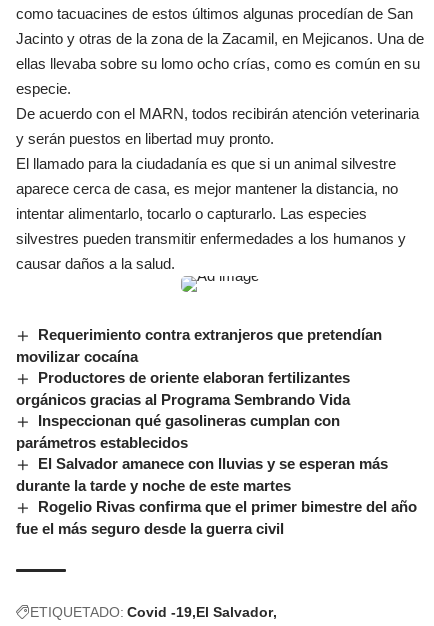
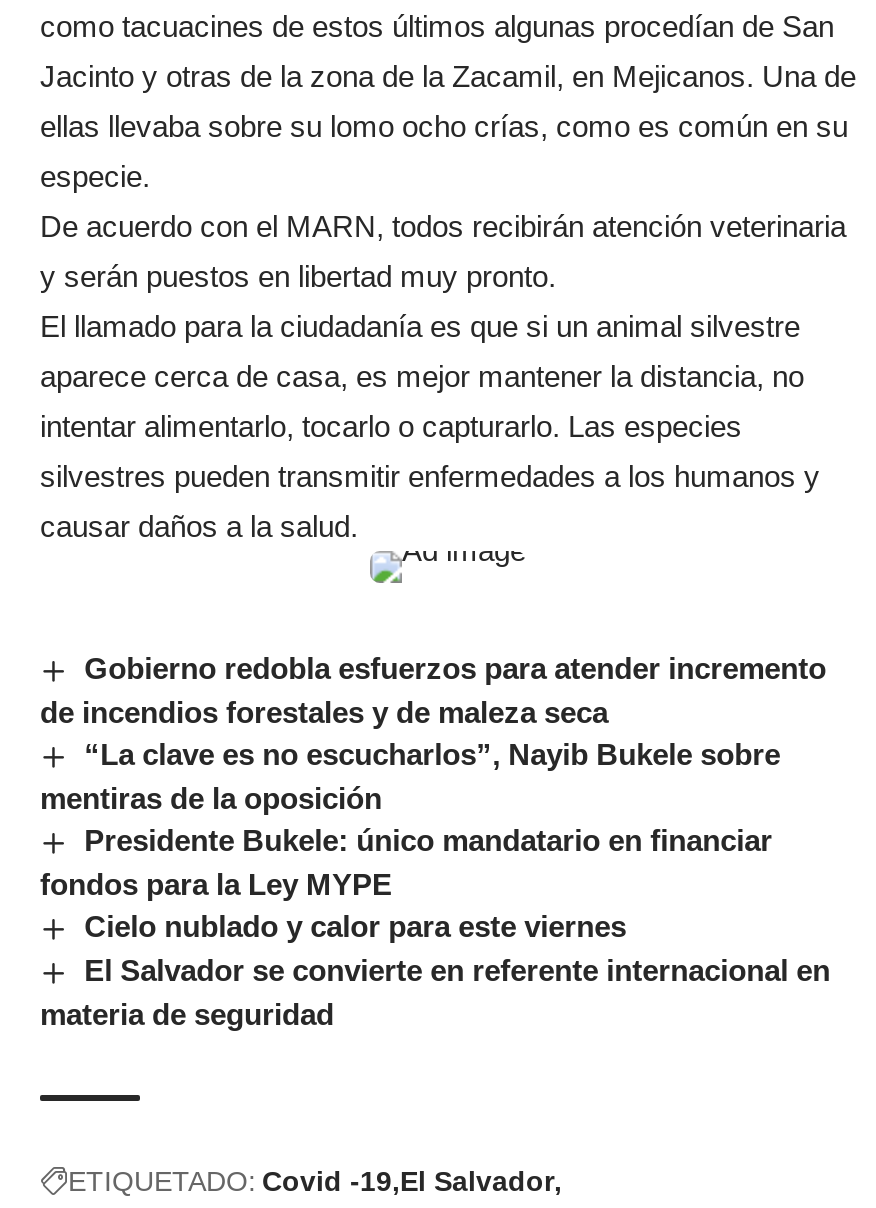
[16,326,417,537] Requerimiento contra extranjeros que pretendían | movilizar cocaína | Productores de oriente elaboran fertilizantes | orgánicos gracias al Programa Sembrando Vida | Inspeccionan qué gasolineras cumplan con | parámetros establecidos | El Salvador amanece con lluvias y se esperan más | durante la tarde y noche de este martes | Rogelio Rivas confirma que el primer bimestre del año | fue el más seguro desde la guerra civil -> [40,651,830,1031] Gobierno redobla esfuerzos para atender incremento | de incendios forestales y de maleza seca | “La clave es no escucharlos”, Nayib Bukele sobre | mentiras de la oposición | Presidente Bukele: único mandatario en financiar | fondos para la Ley MYPE | Cielo nublado y calor para este viernes | El Salvador se convierte en referente internacional en | materia de seguridad

